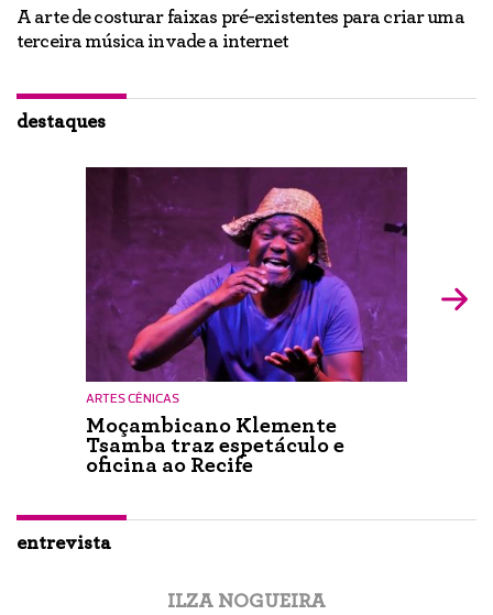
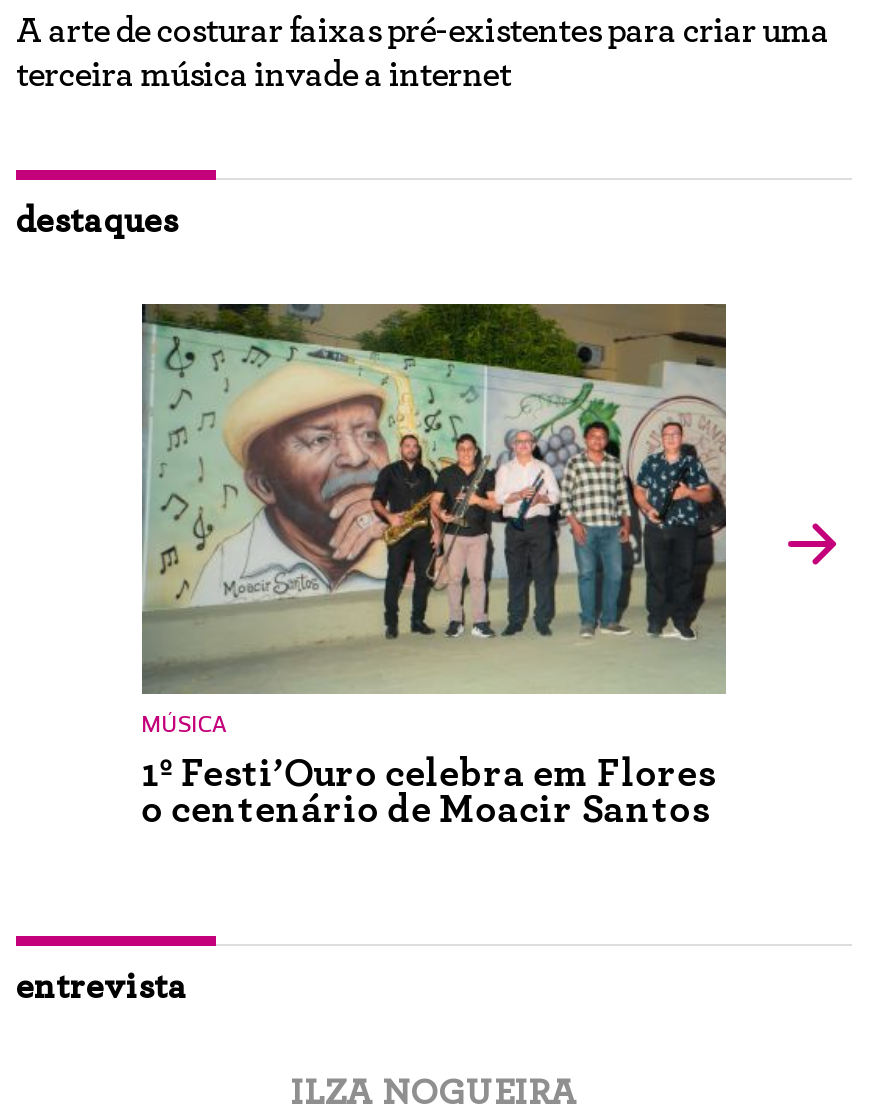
[85,166,408,477] [image] | ARTES CÊNICAS | Moçambicano Klemente | Tsamba traz espetáculo e | oficina ao Recife -> [140,302,728,831] [image] | MÚSICA | 1º Festi’Ouro celebra em Flores | o centenário de Moacir Santos

